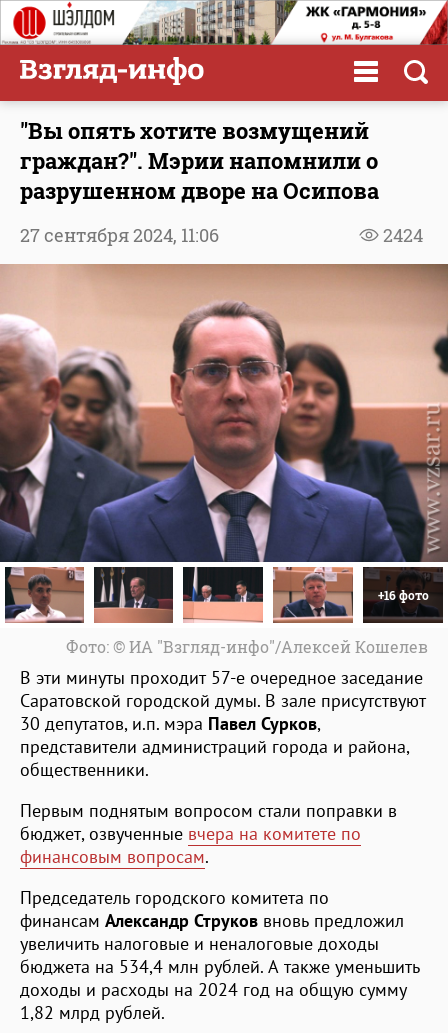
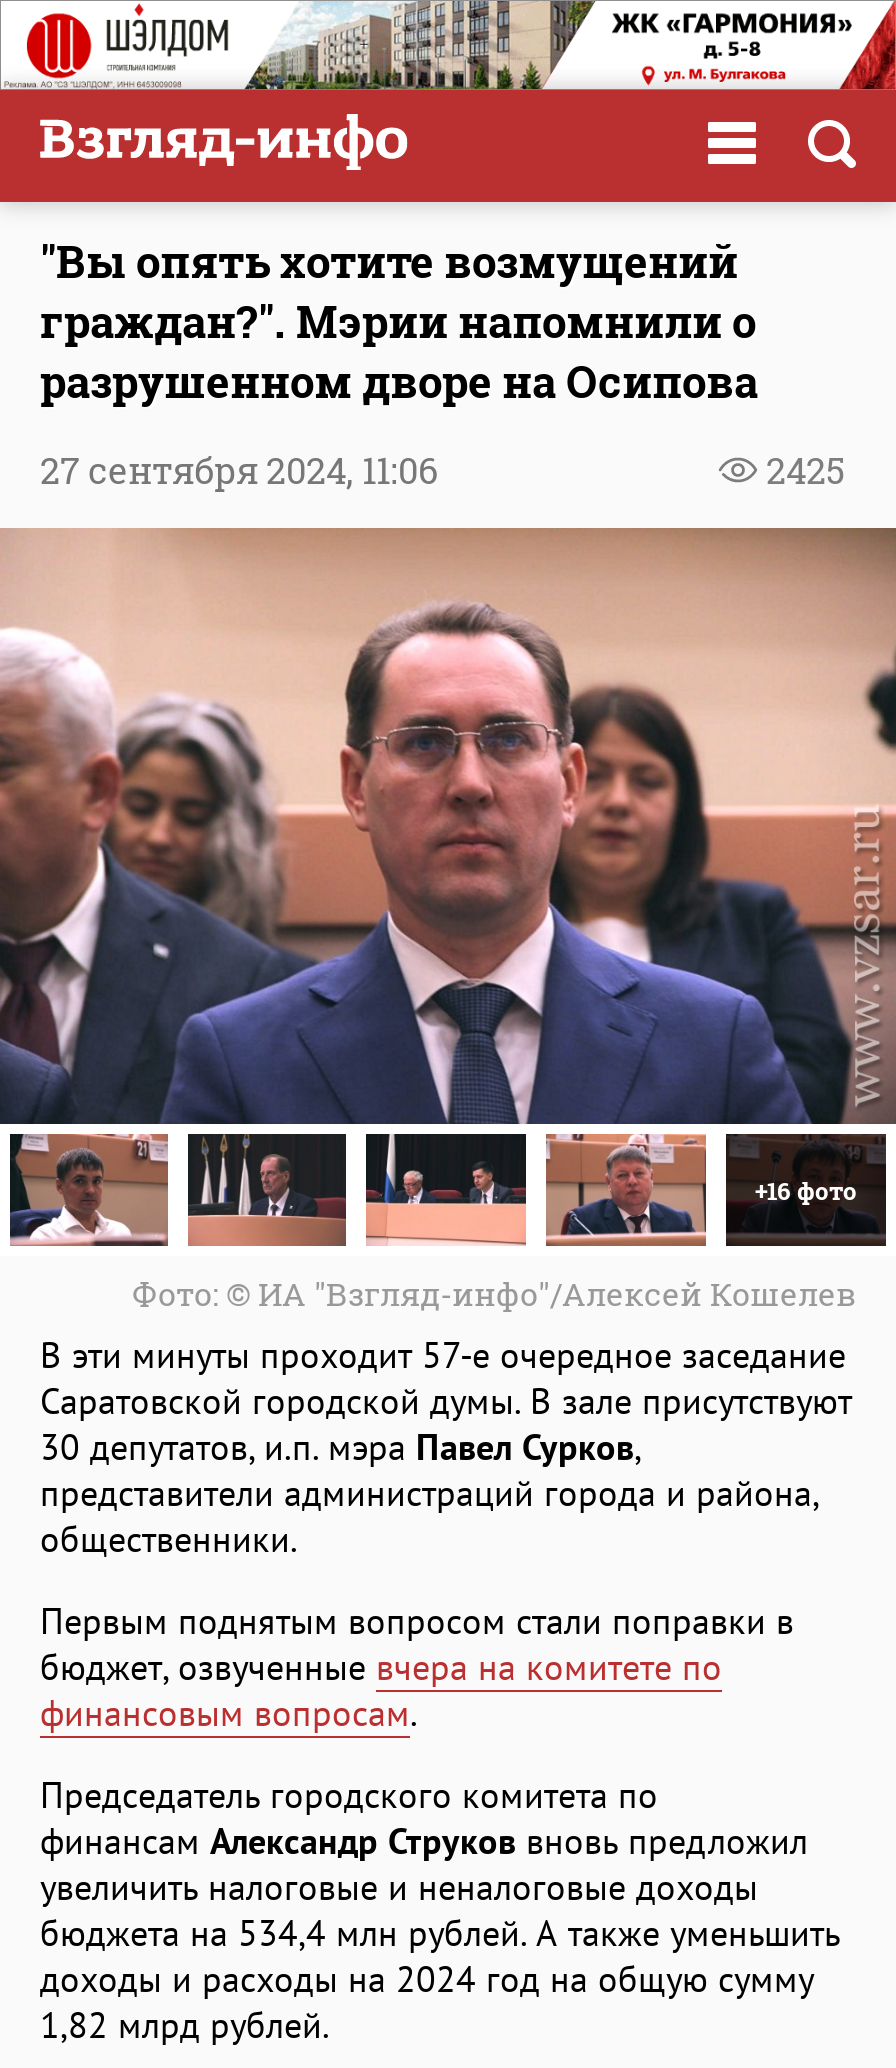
[383,222,423,246] 2424 -> [766,445,846,493] 2425

